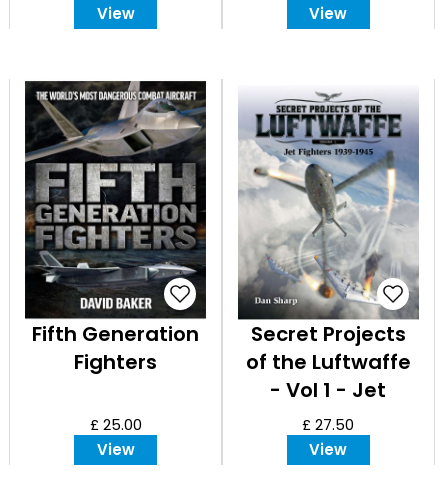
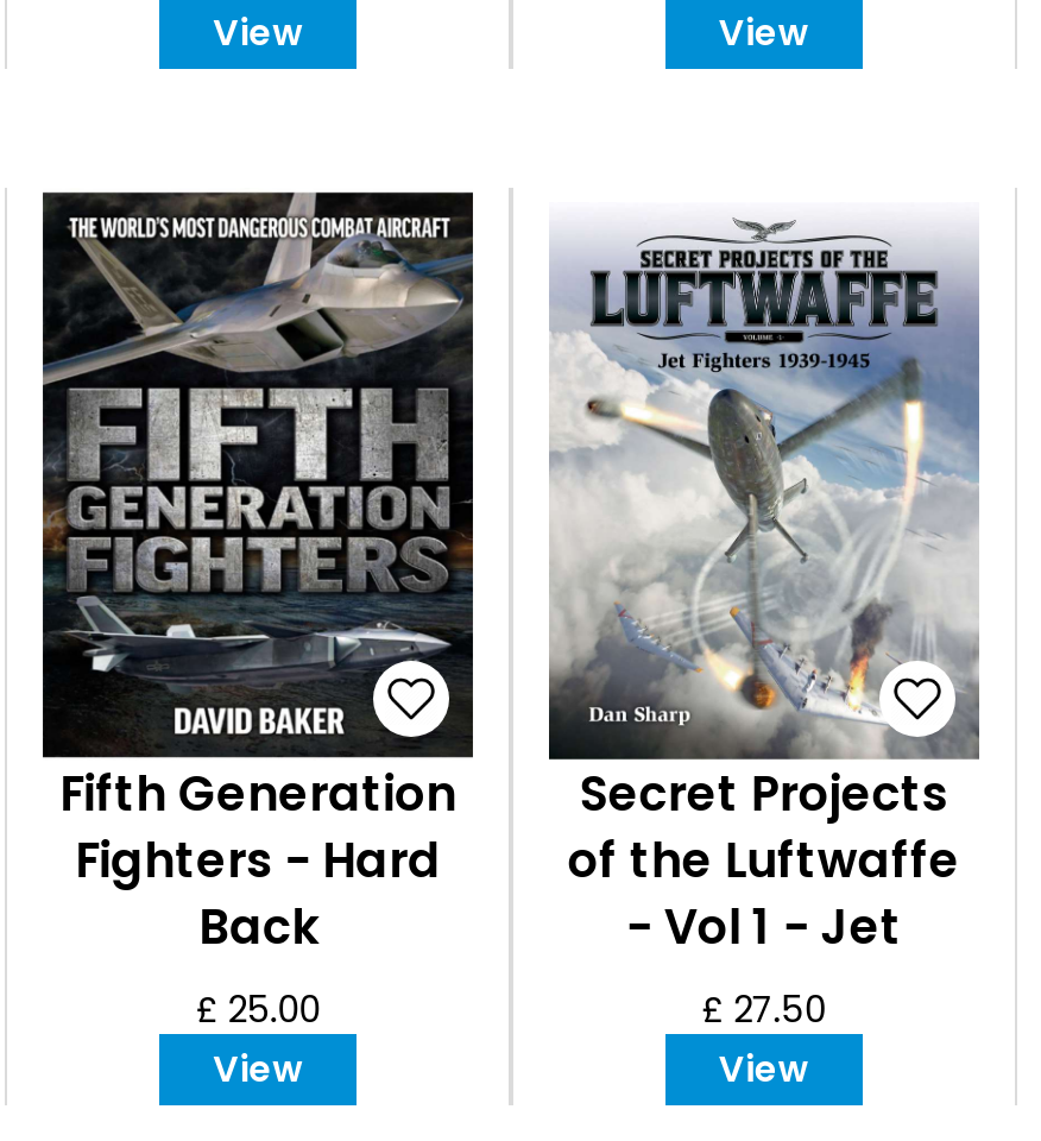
[74,348,157,376] Fighters -> [75,827,441,960] Fighters - Hard | Back

